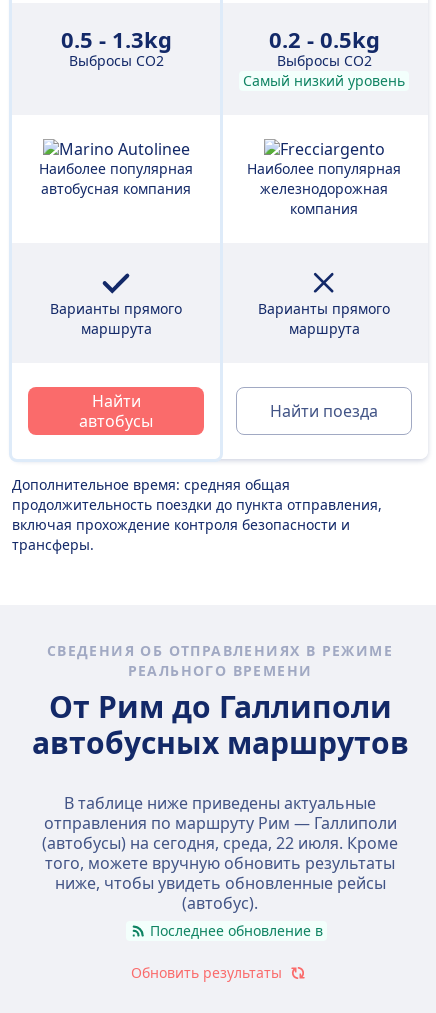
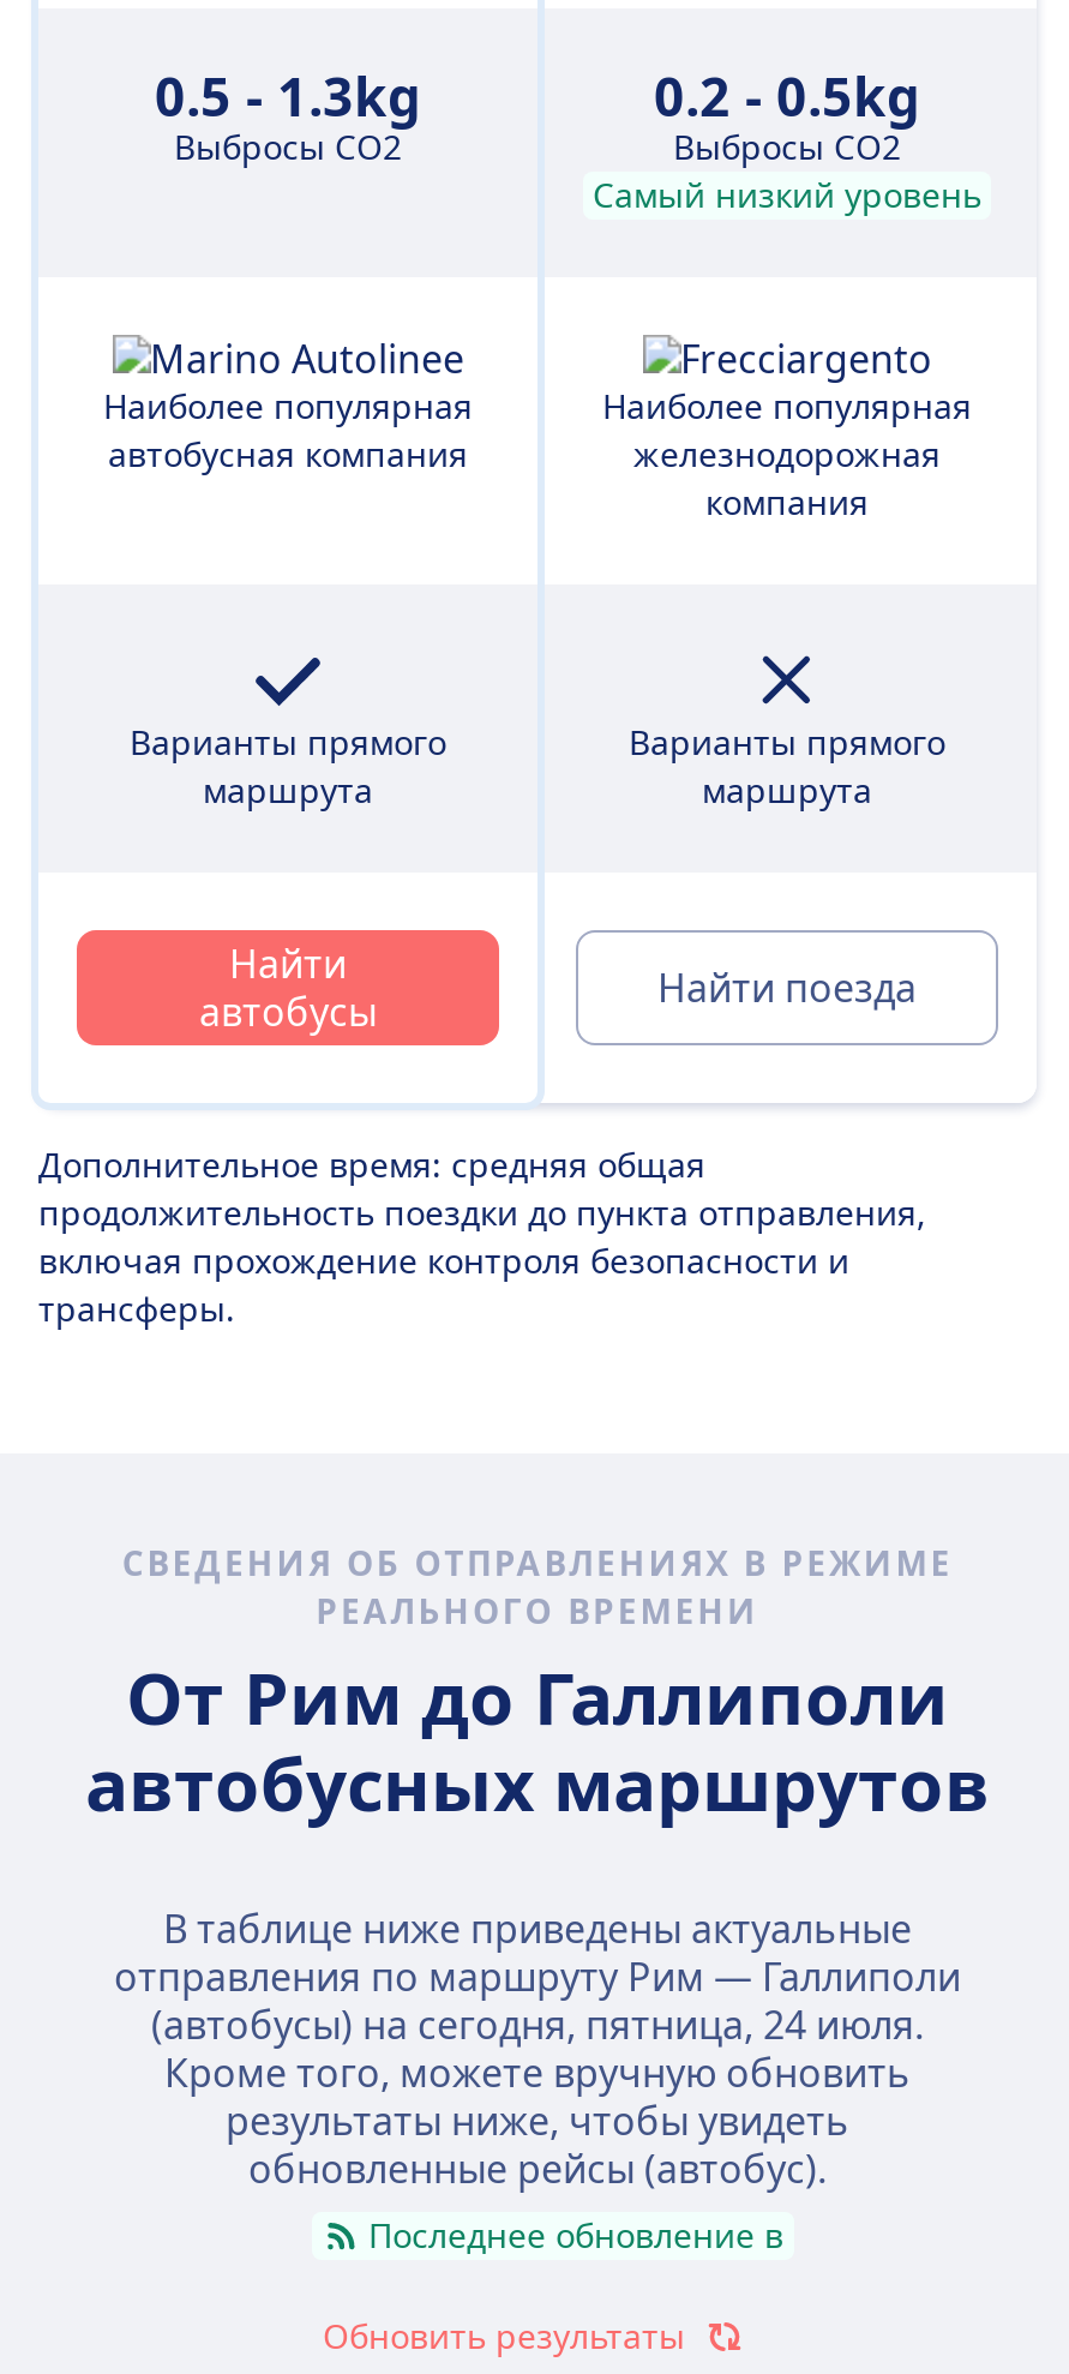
[42,832,398,914] (автобусы) на сегодня, среда, 22 июля. Кроме | того, можете вручную обновить результаты | ниже, чтобы увидеть обновленные рейсы | (автобус). -> [151,1998,924,2195] (автобусы) на сегодня, пятница, 24 июля. | Кроме того, можете вручную обновить | результаты ниже, чтобы увидеть | обновленные рейсы (автобус).

